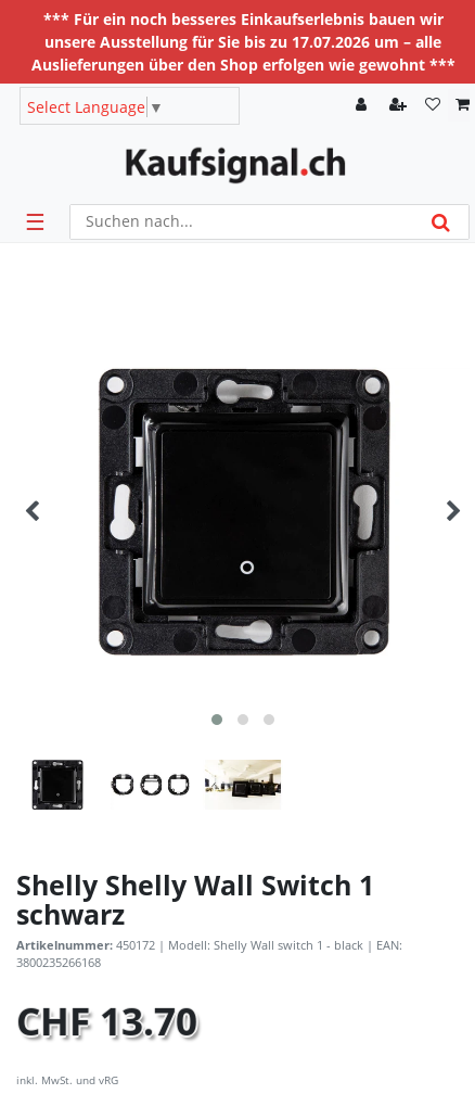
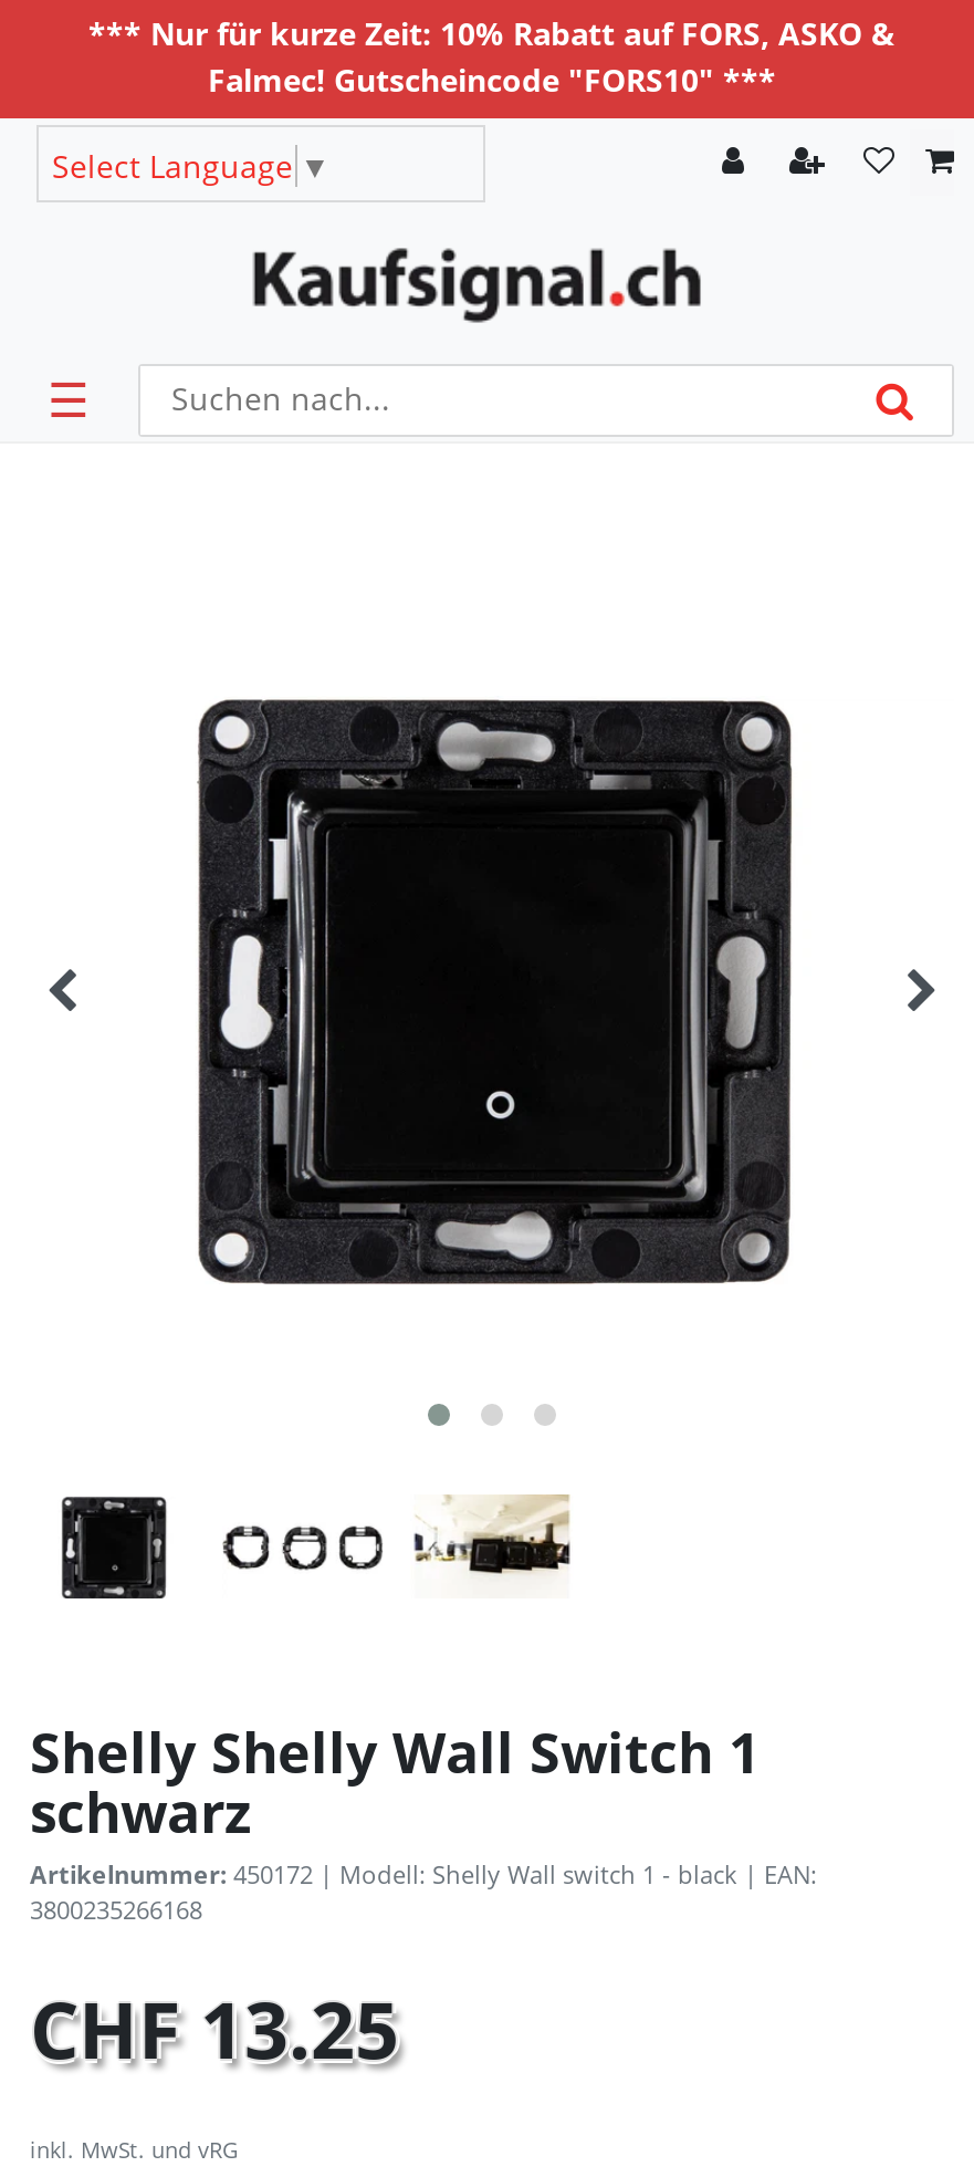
[31,9,455,75] *** Für ein noch besseres Einkaufserlebnis bauen wir | unsere Ausstellung für Sie bis zu 17.07.2026 um – alle | Auslieferungen über den Shop erfolgen wie gewohnt *** -> [88,12,896,101] *** Nur für kurze Zeit: 10% Rabatt auf FORS, ASKO & | Falmec! Gutscheincode "FORS10" ***
[16,996,197,1047] CHF 13.70 -> [30,1978,399,2082] CHF 13.25

